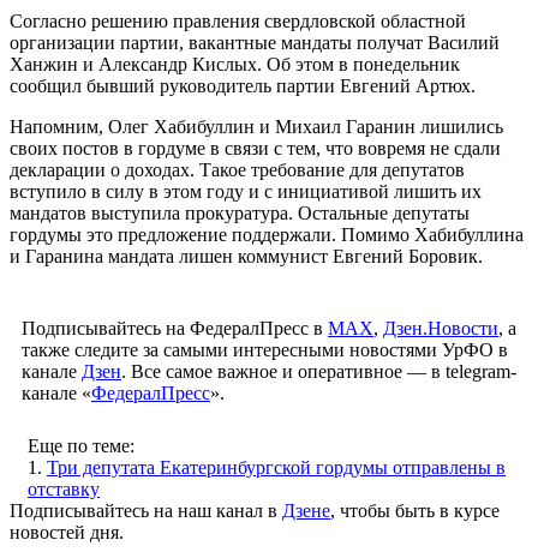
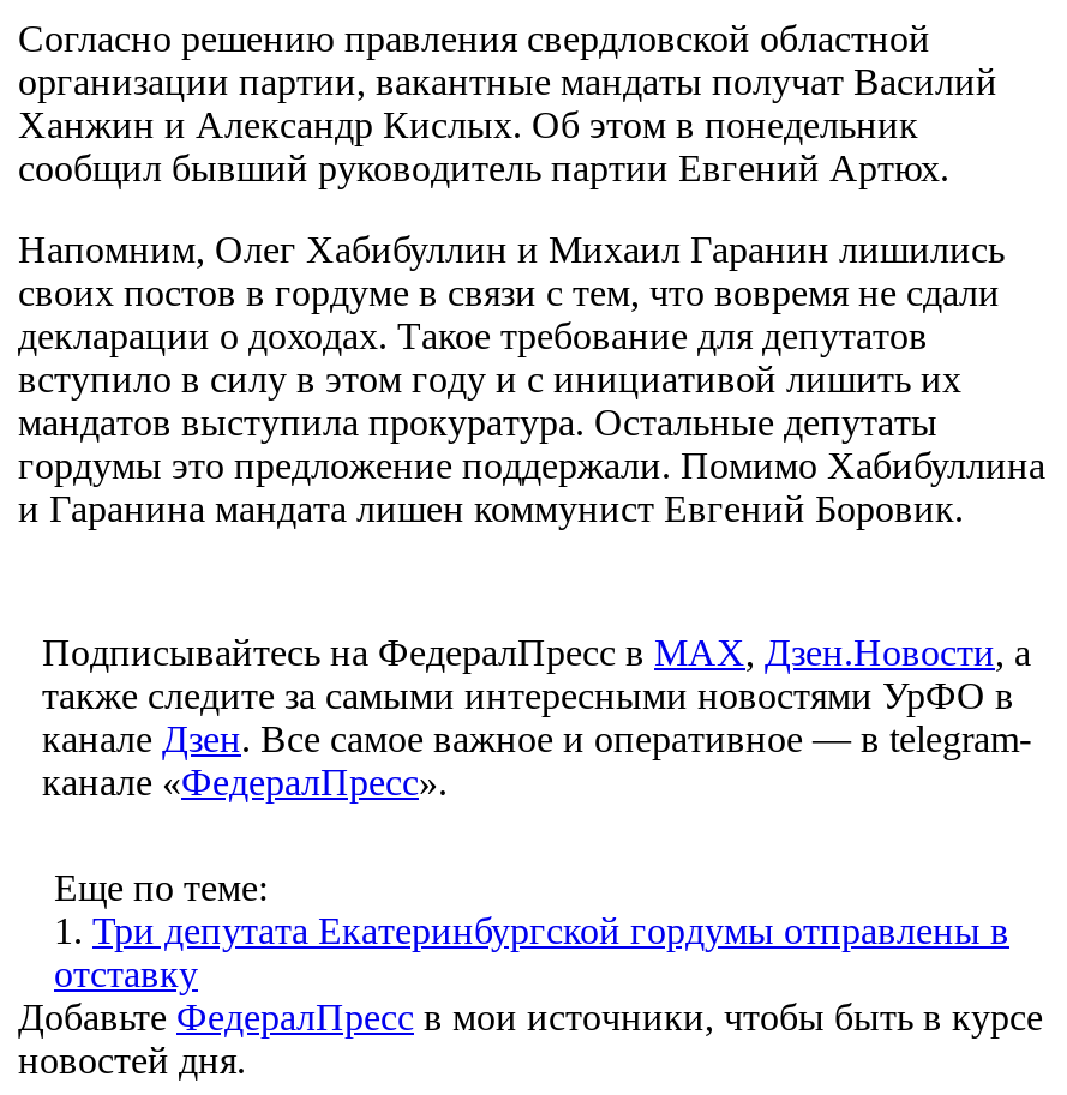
[10,500,500,521] Подписывайтесь на наш канал в Дзене, чтобы быть в курсе -> [18,996,1043,1037] Добавьте ФедералПресс в мои источники, чтобы быть в курсе

